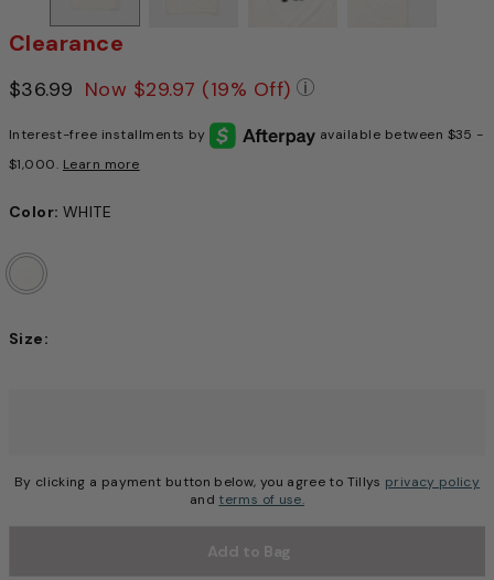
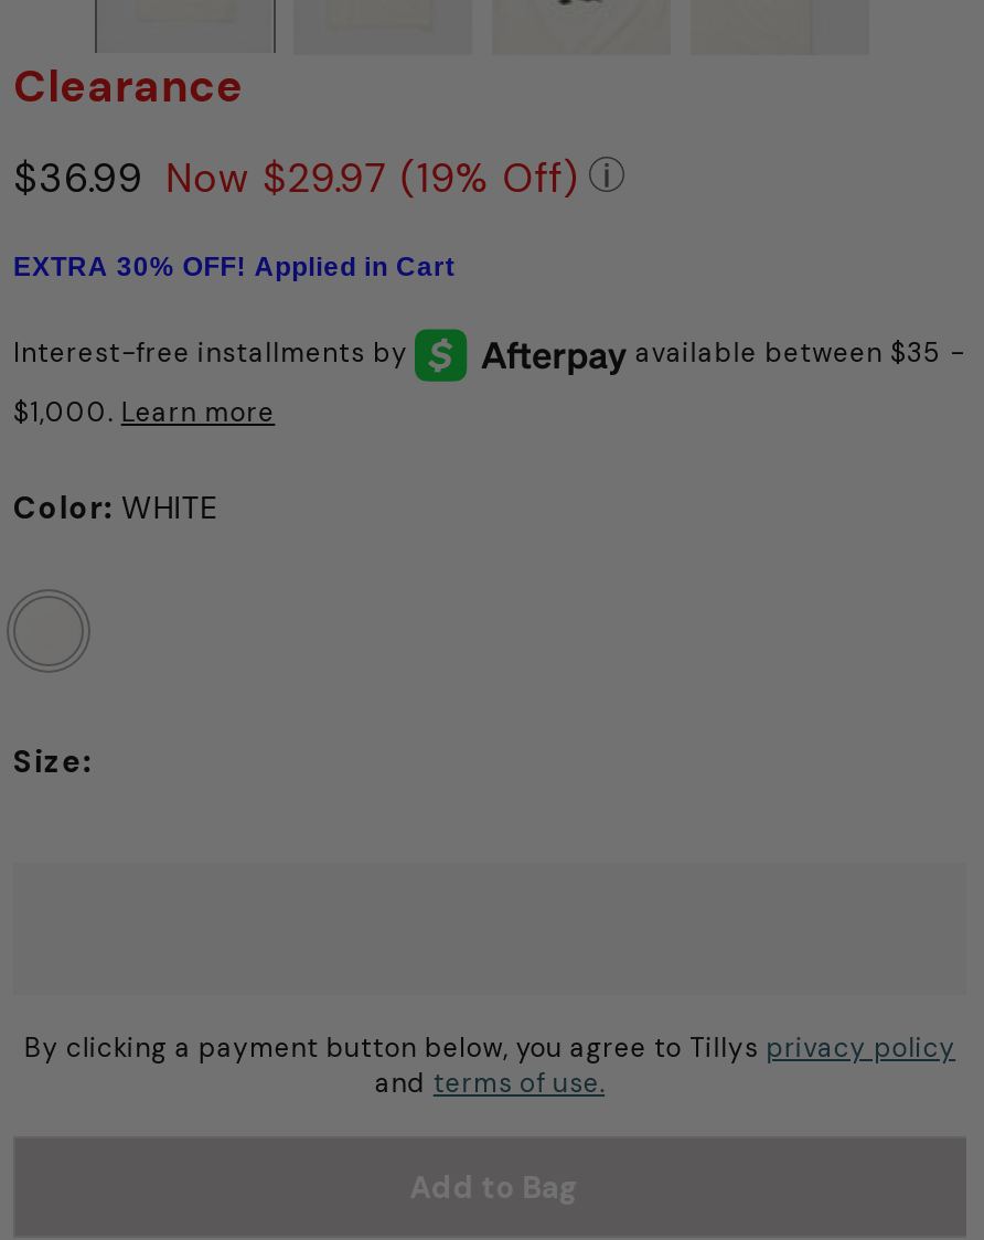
none -> [13,250,455,281] EXTRA 30% OFF! Applied in Cart

